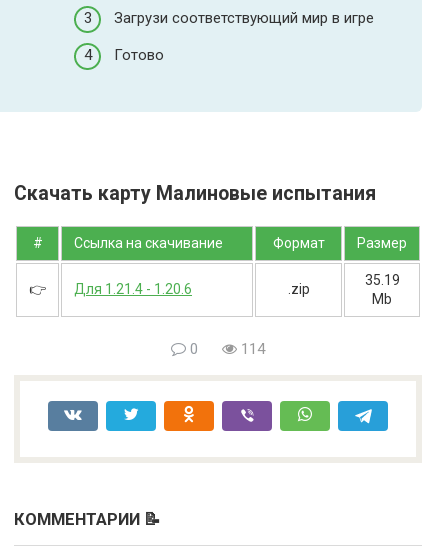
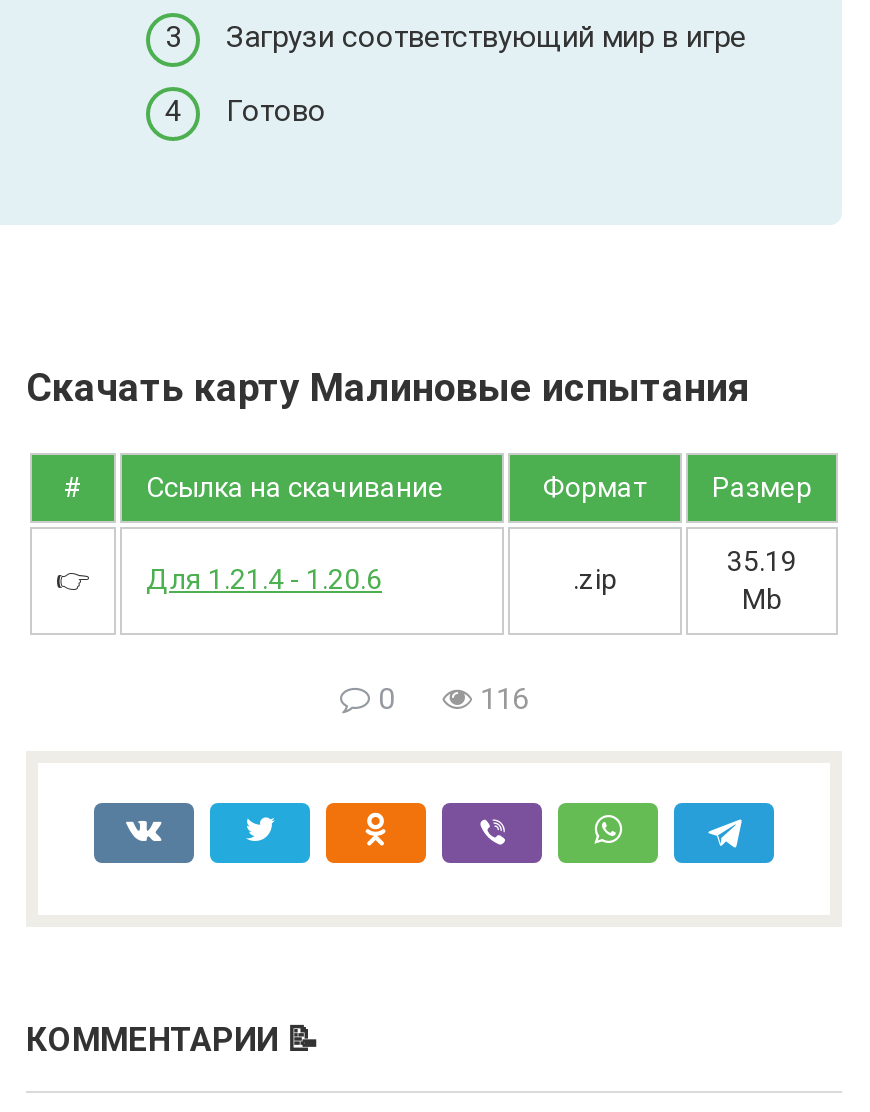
[237,340,265,358] 114 -> [472,680,528,716] 116

